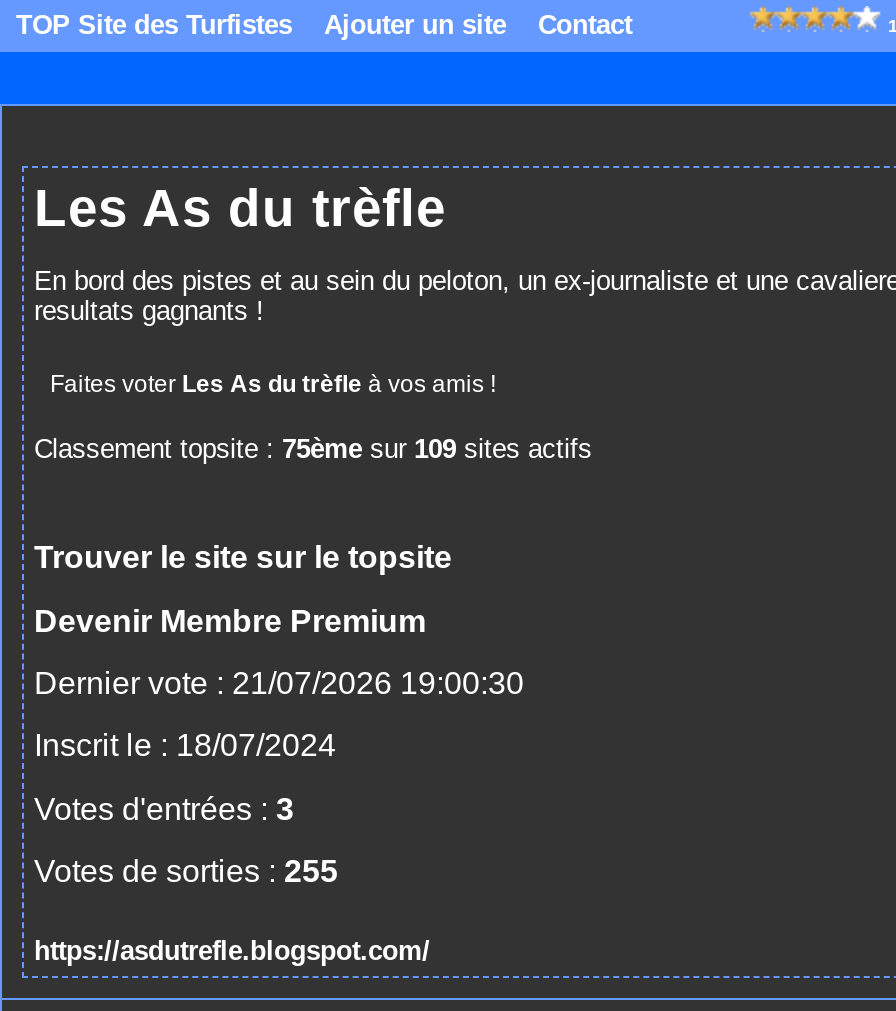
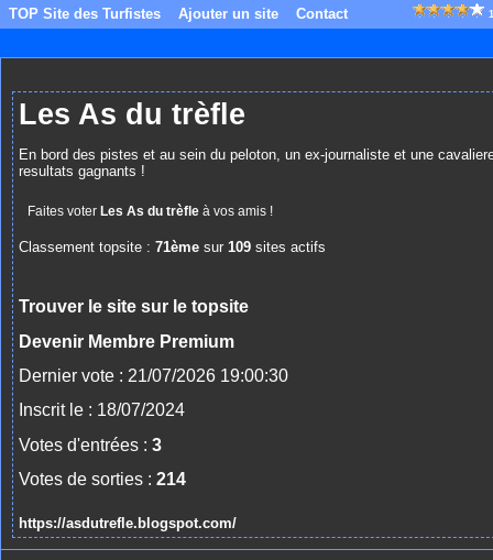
[34,434,592,464] Classement topsite : 75ème sur 109 sites actifs -> [19,239,326,255] Classement topsite : 71ème sur 109 sites actifs
[34,854,338,888] Votes de sorties : 255 -> [19,470,186,488] Votes de sorties : 214

